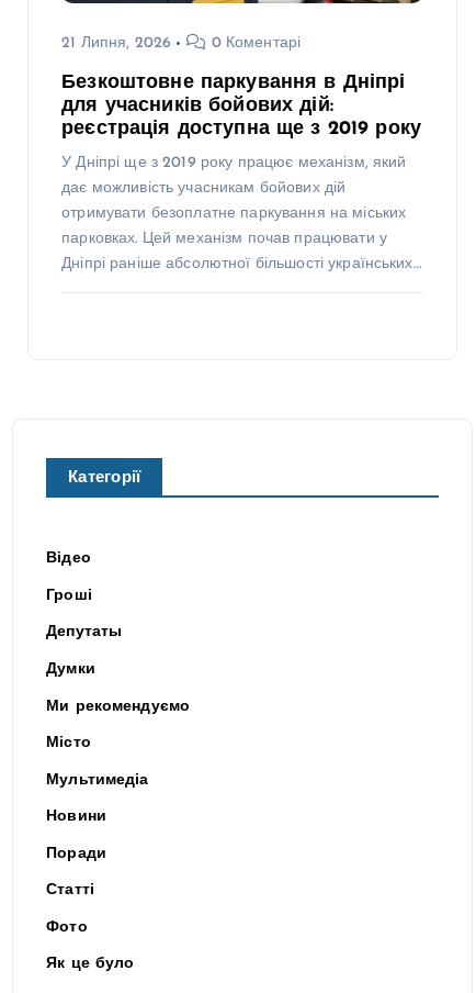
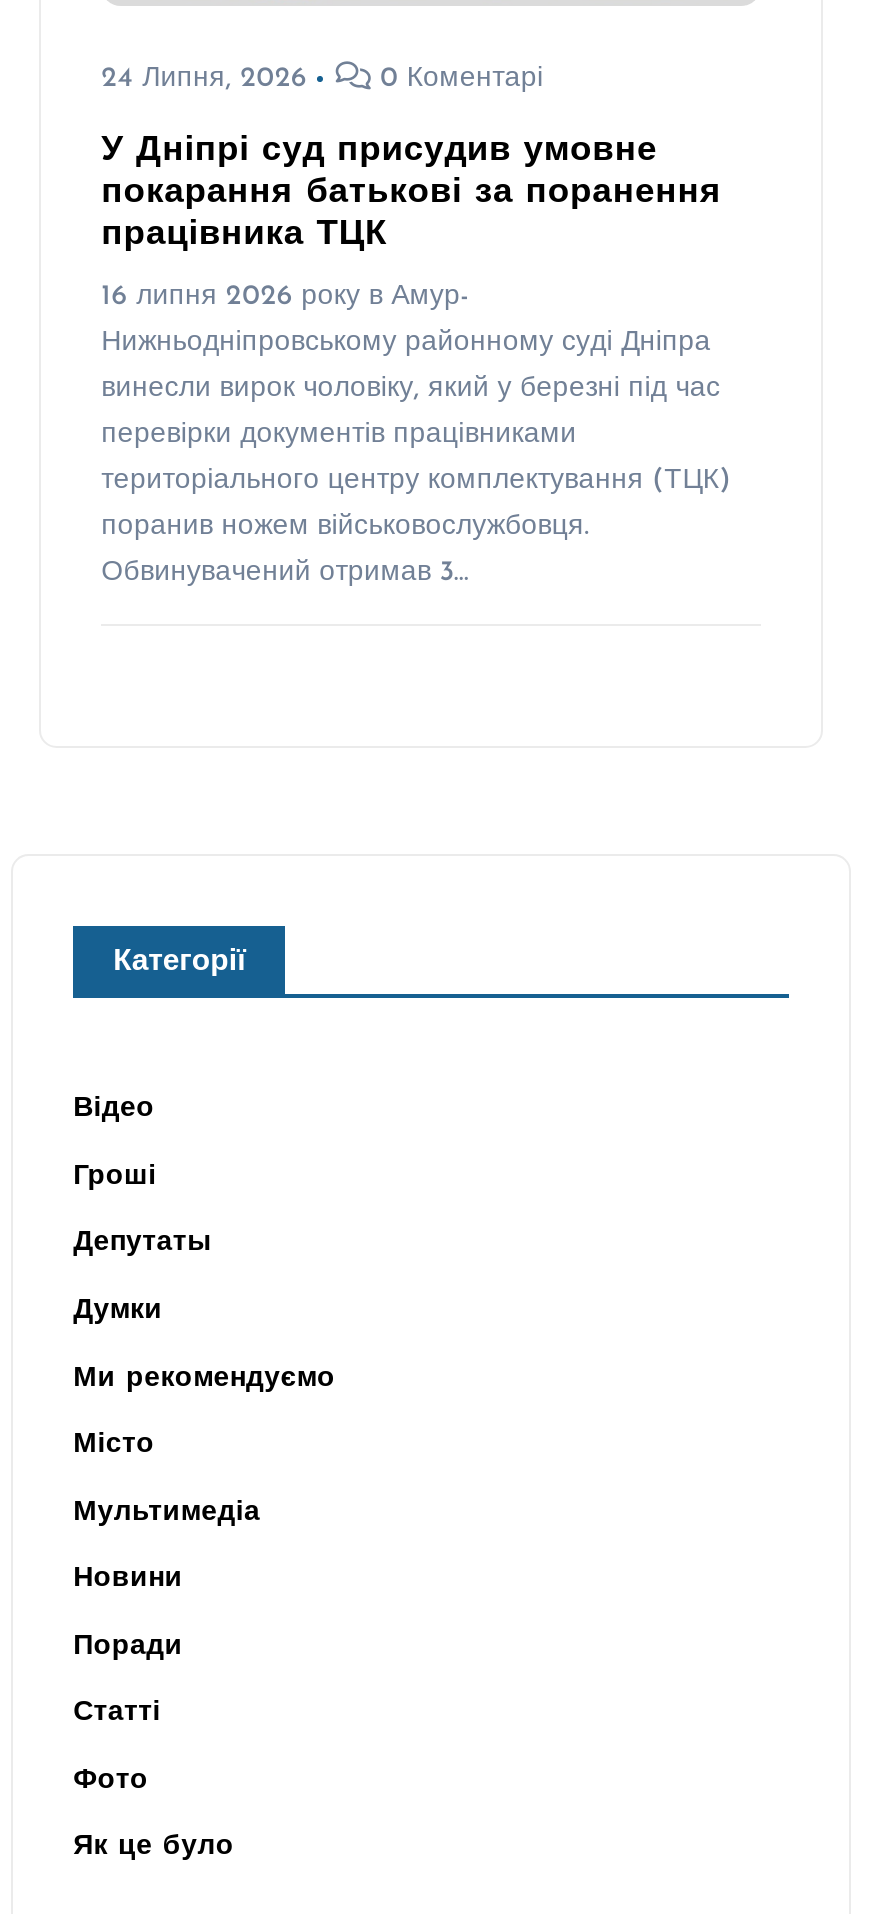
[62,35,171,51] 21 Липня, 2026 -> [101,64,307,94] 24 Липня, 2026
[62,73,421,272] Безкоштовне паркування в Дніпрі | для учасників бойових дій: | реєстрація доступна ще з 2019 року | У Дніпрі ще з 2019 року працює механізм, який | дає можливість учасникам бойових дій | отримувати безоплатне паркування на міських | парковках. Цей механізм почав працювати у | Дніпрі раніше абсолютної більшості українських… -> [101,134,731,588] У Дніпрі суд присудив умовне | покарання батькові за поранення | працівника ТЦК | 16 липня 2026 року в Амур- | Нижньодніпровському районному суді Дніпра | винесли вирок чоловіку, який у березні під час | перевірки документів працівниками | територіального центру комплектування (ТЦК) | поранив ножем військовослужбовця. | Обвинувачений отримав 3…

